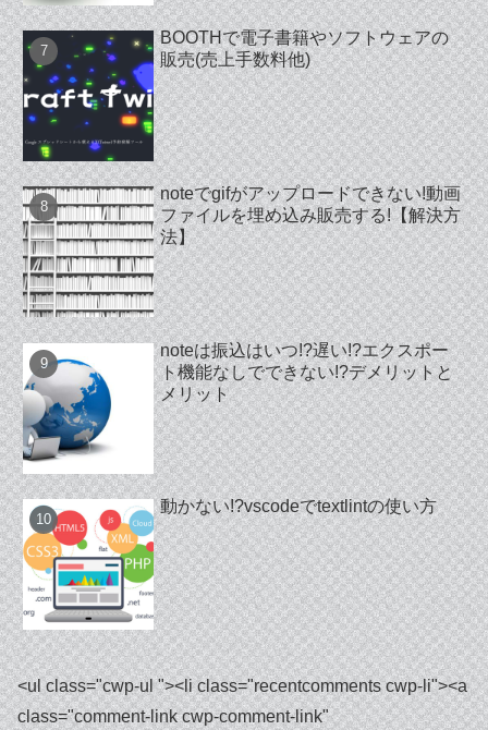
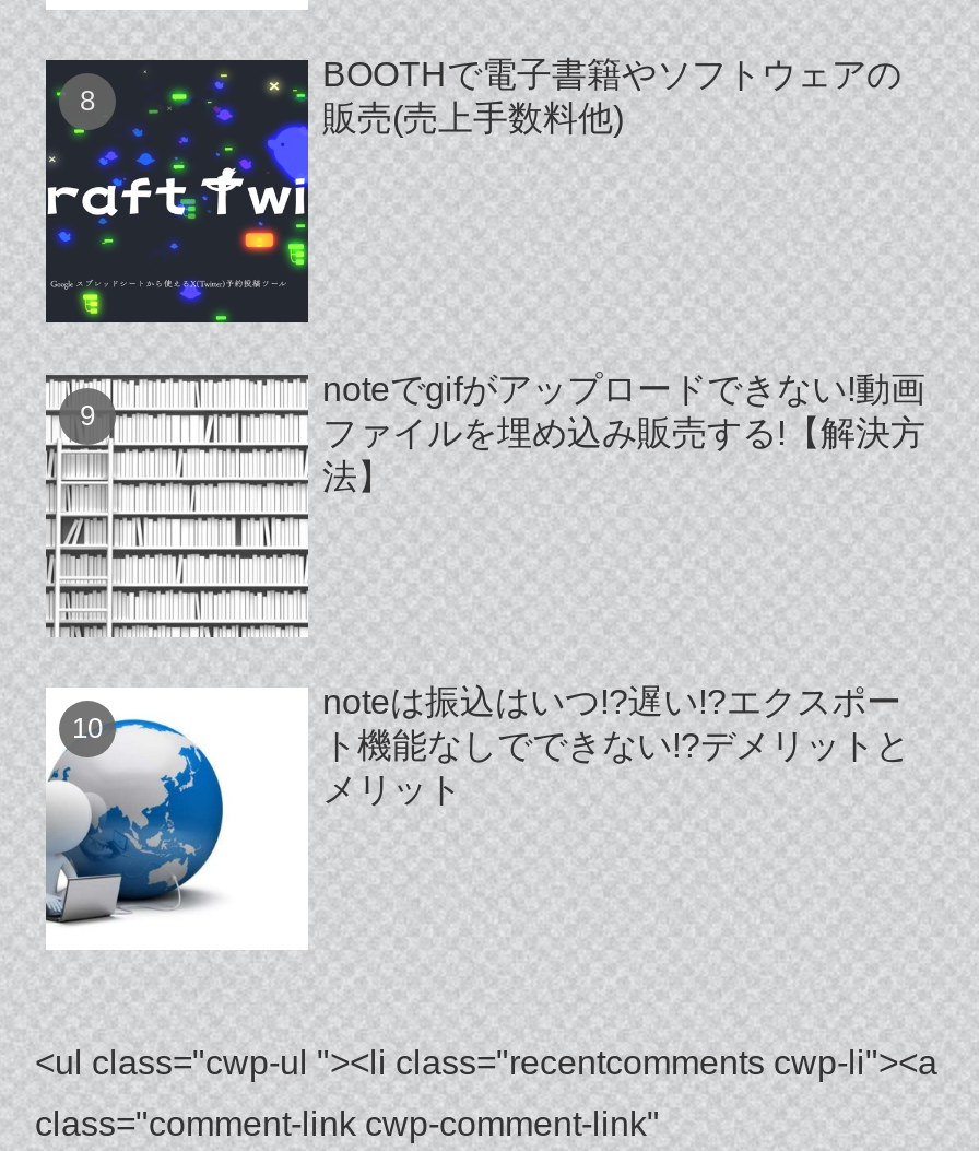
[23,497,437,622] [image] | 動かない!?vscodeでtextlintの使い方 -> none

